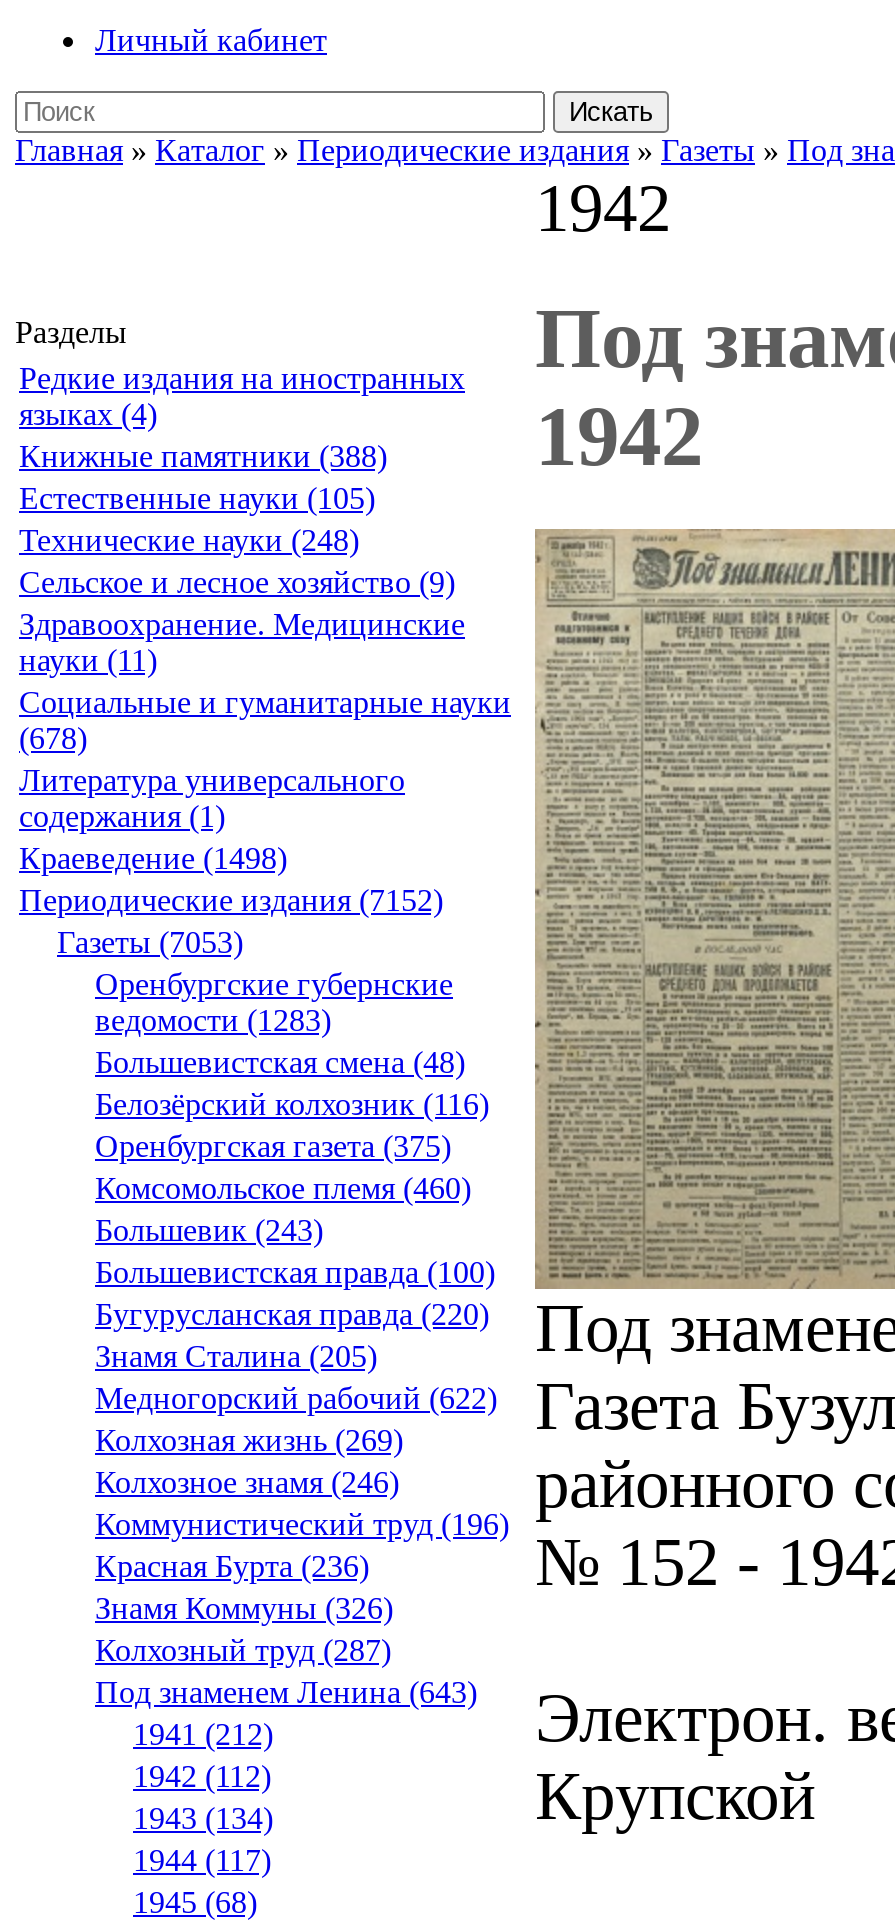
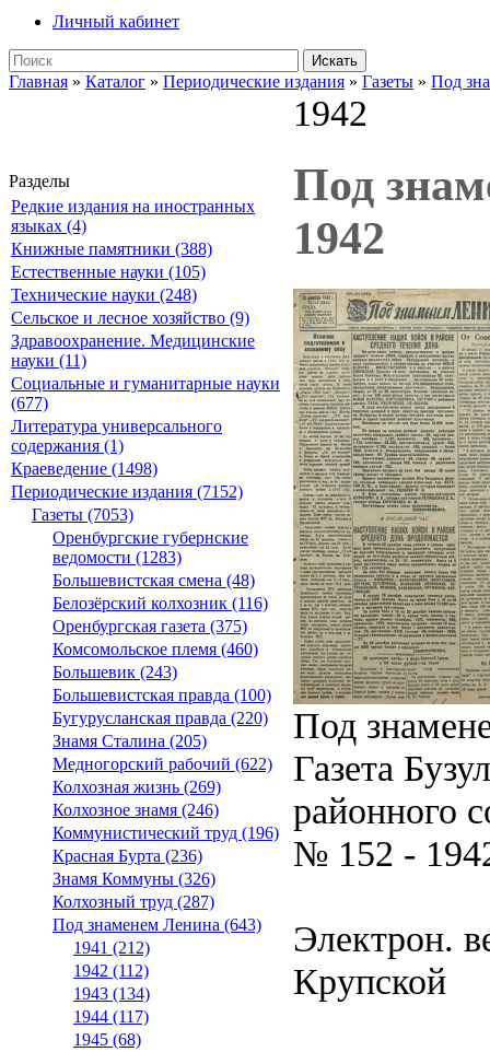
[19,721,87,755] (678) -> [11,394,48,412] (677)

